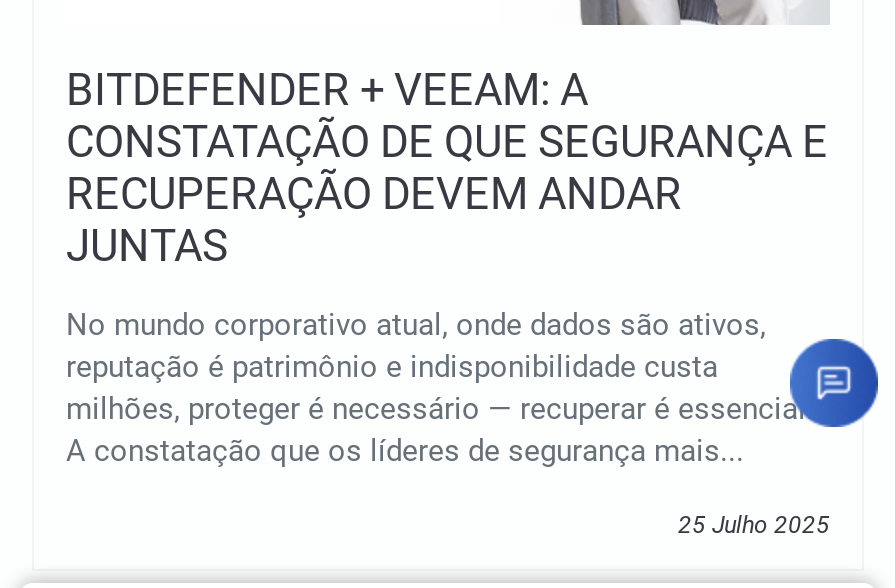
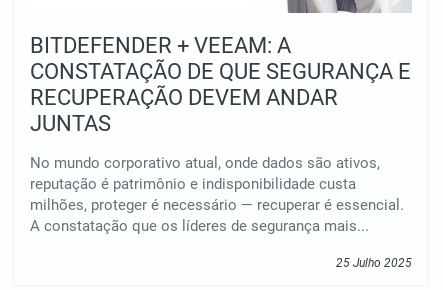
[788,336,880,430] [image] -> none

